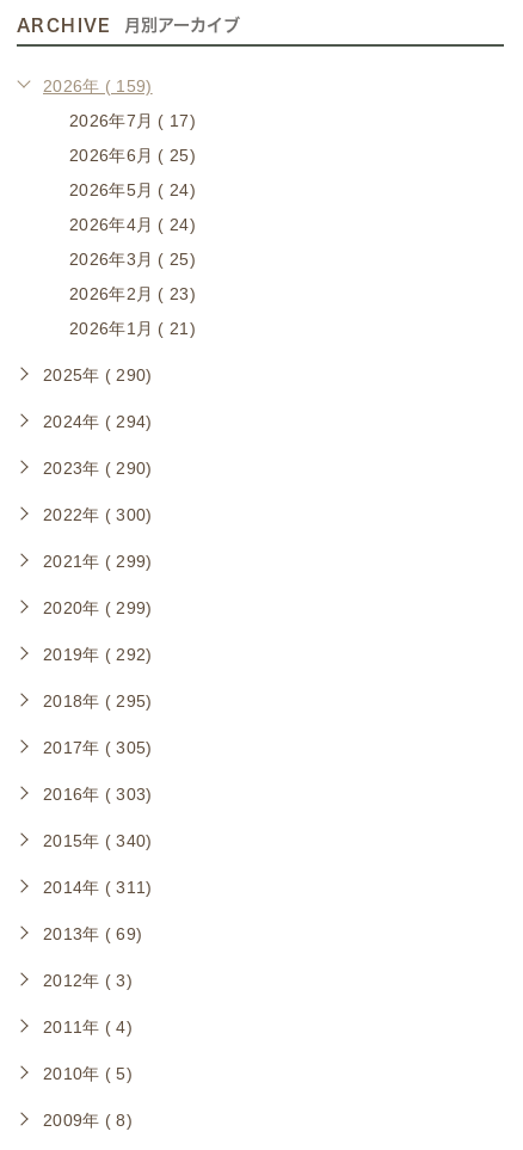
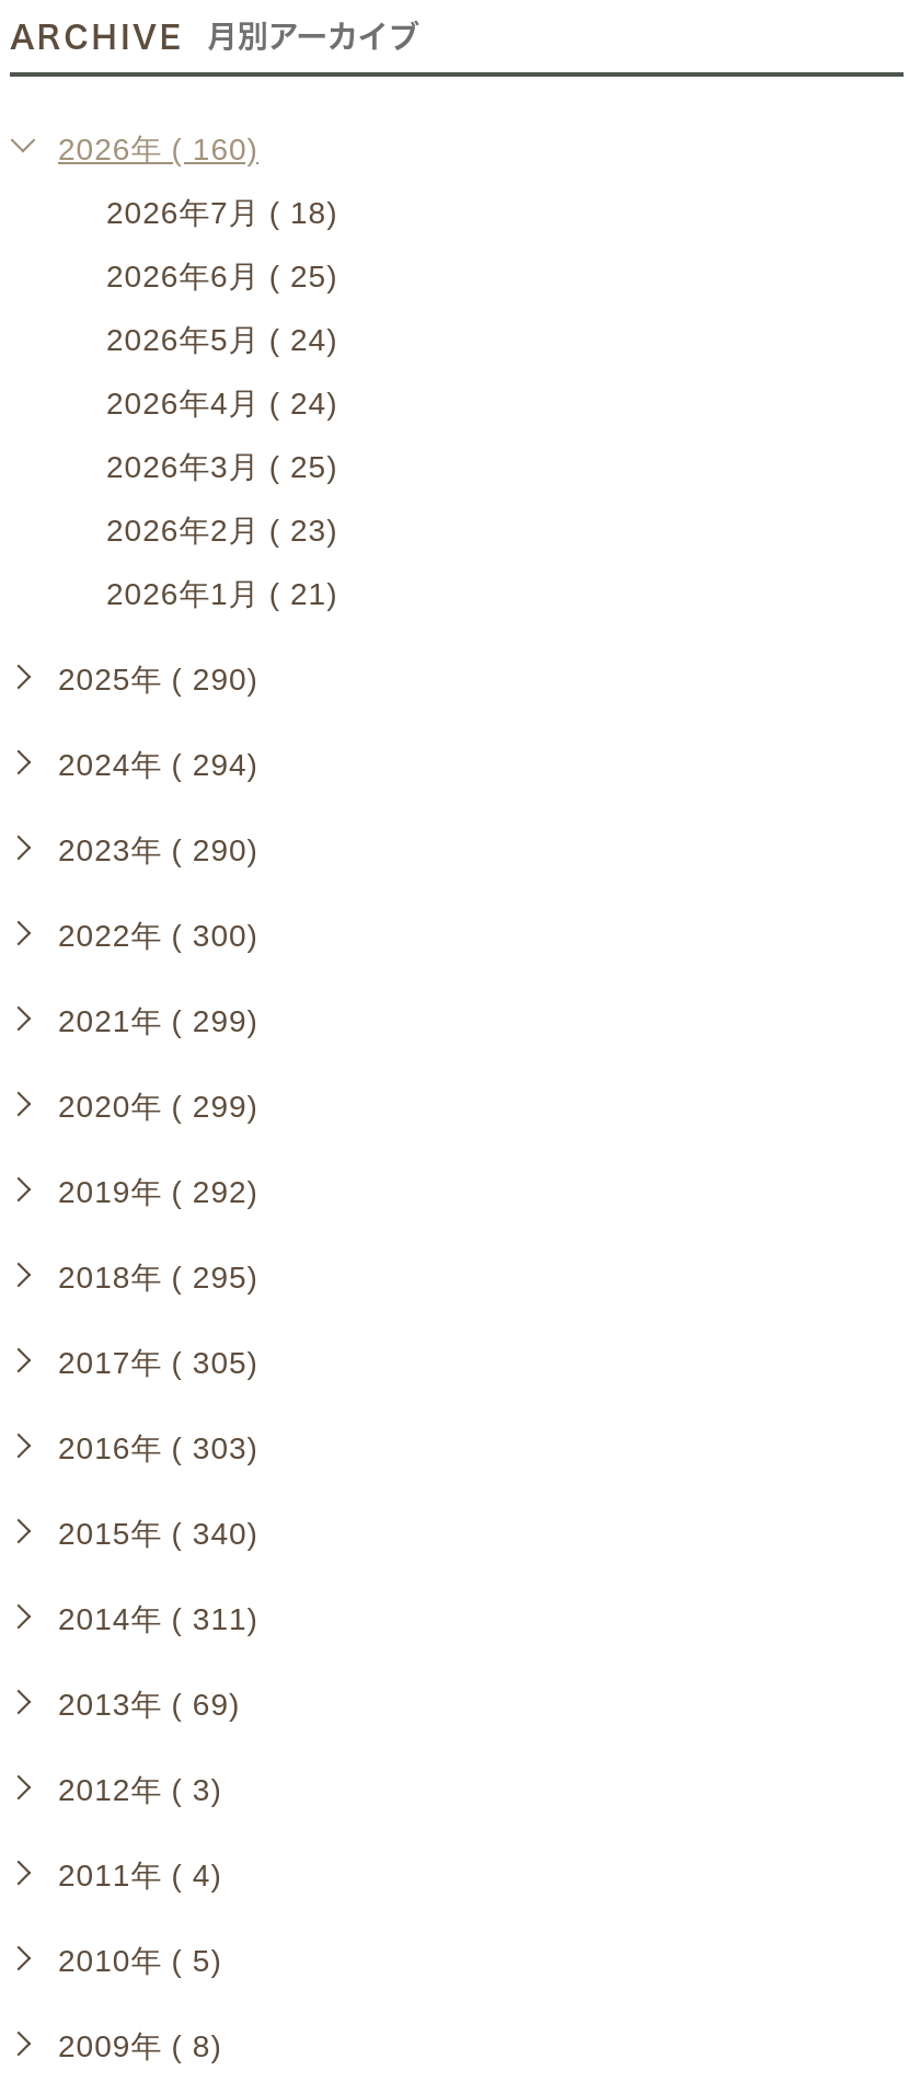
[43,76,152,96] 2026年 ( 159) -> [58,131,259,166] 2026年 ( 160)
[69,111,196,130] 2026年7月 ( 17) -> [106,195,338,230] 2026年7月 ( 18)

